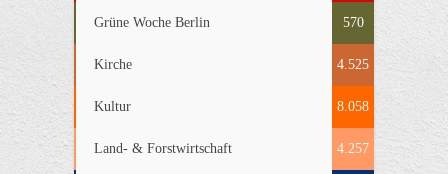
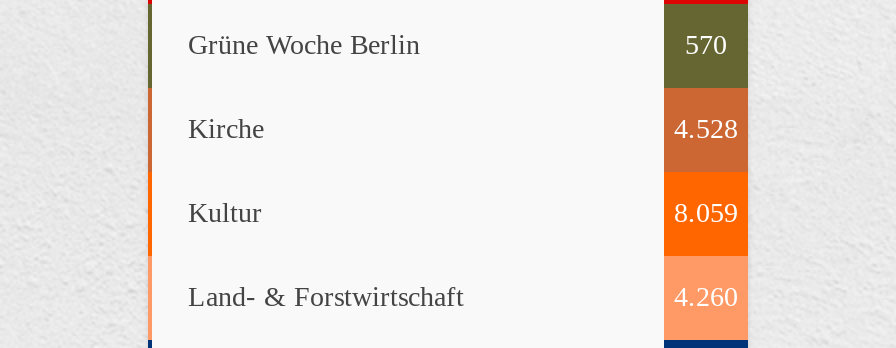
[337,57,369,72] 4.525 -> [674,114,738,144] 4.528
[337,99,369,114] 8.058 -> [674,198,738,228] 8.059
[337,141,369,156] 4.257 -> [674,282,738,312] 4.260

